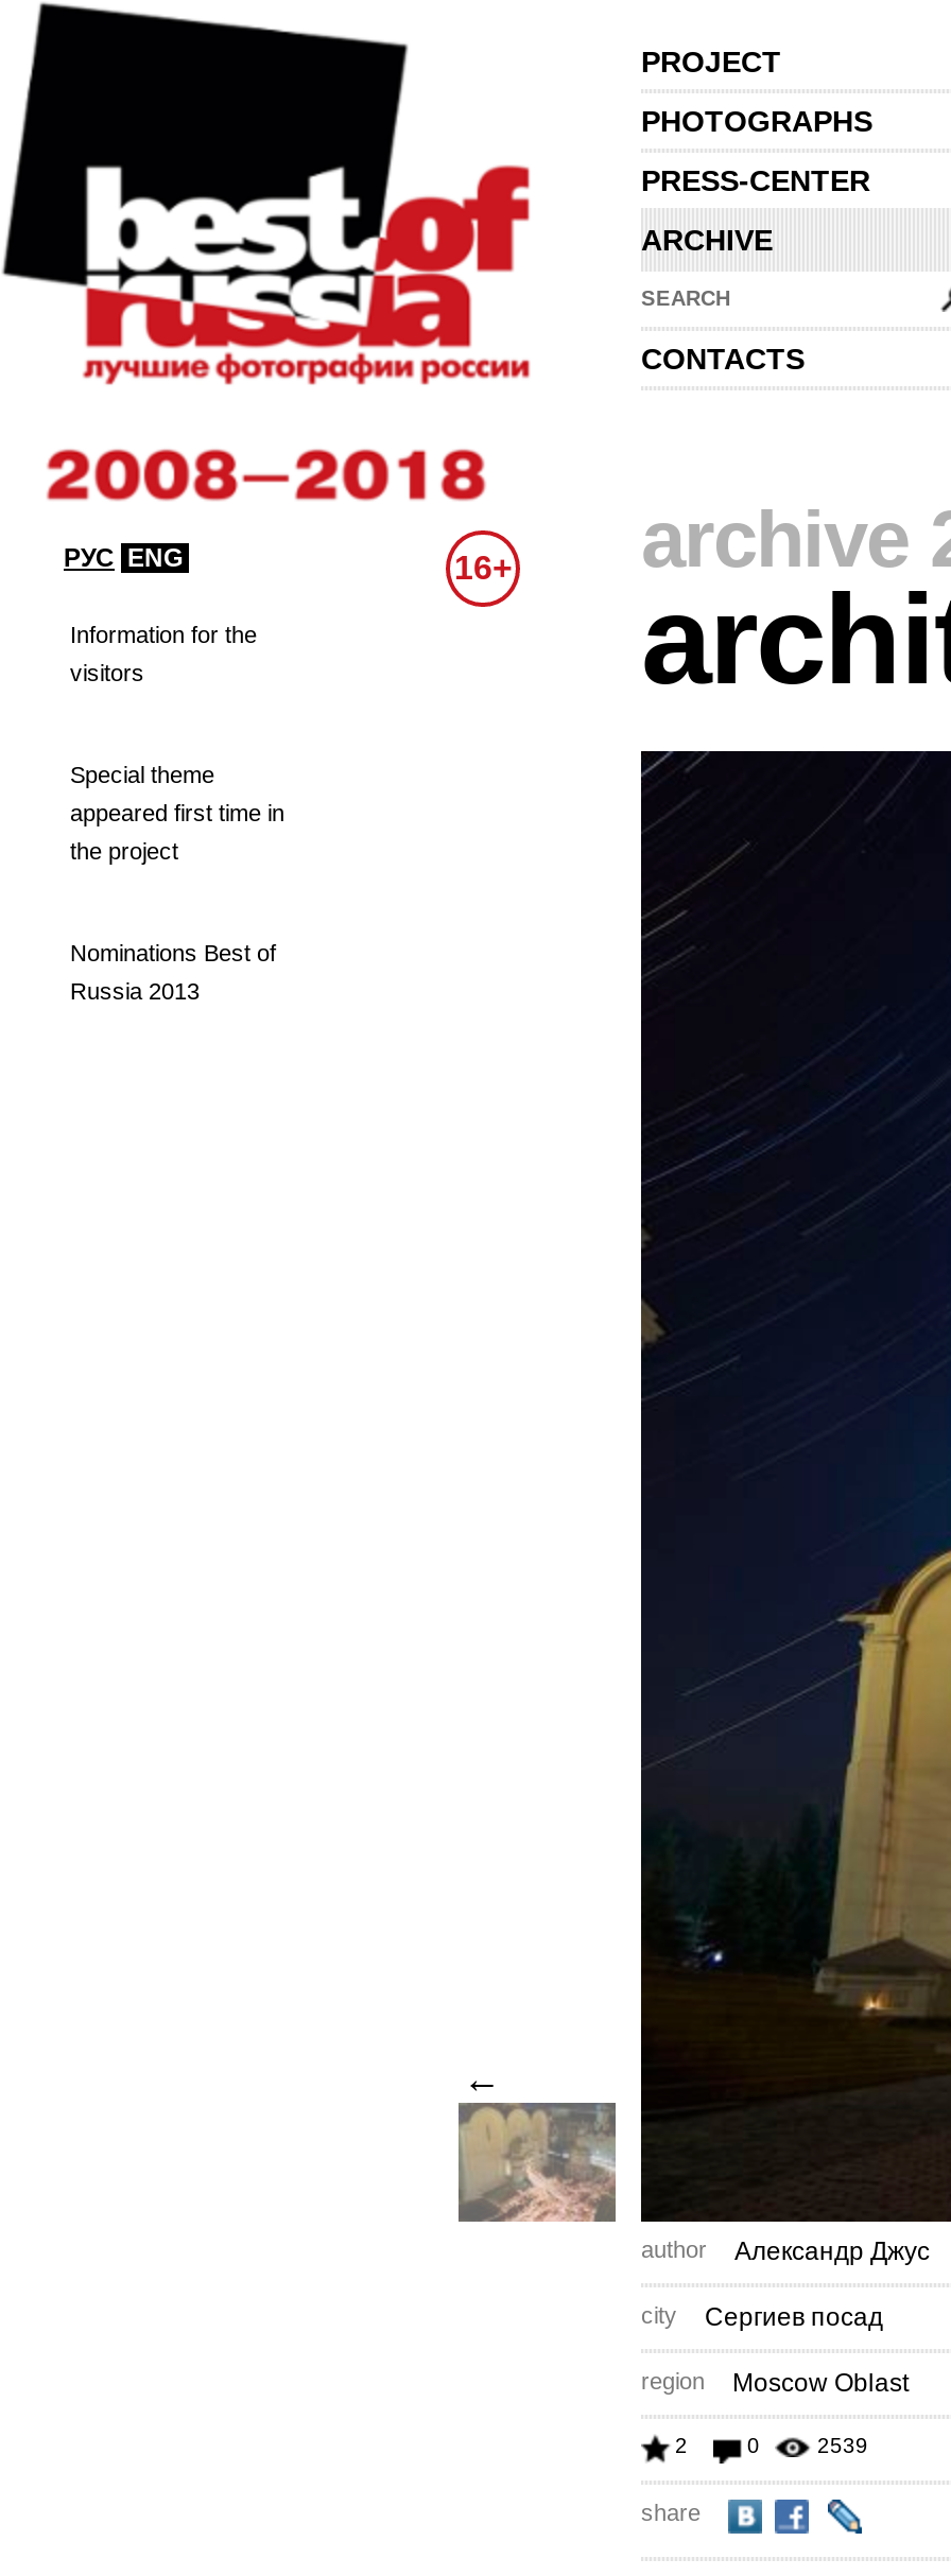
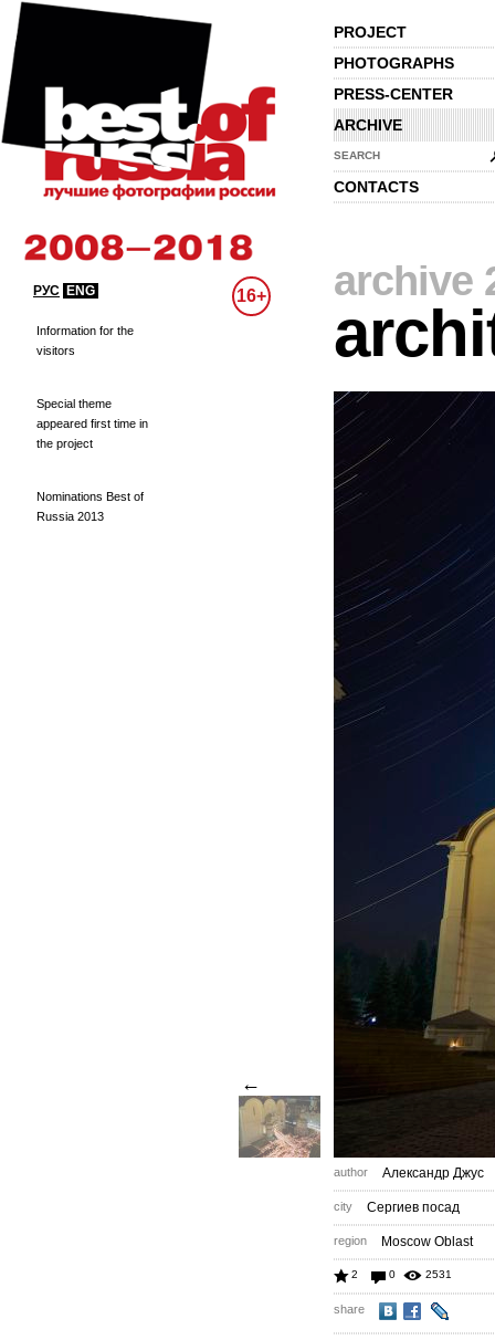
[817,2434,868,2457] 2539 -> [425,1268,452,1280] 2531

